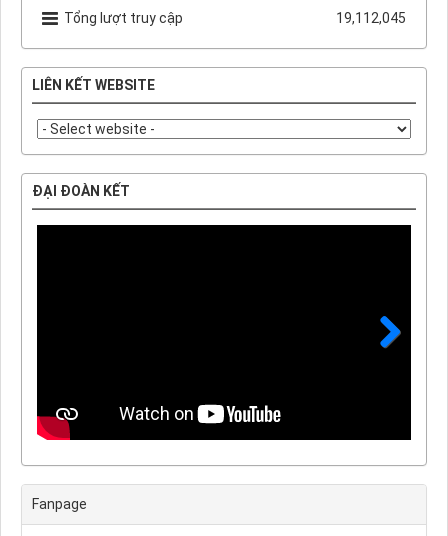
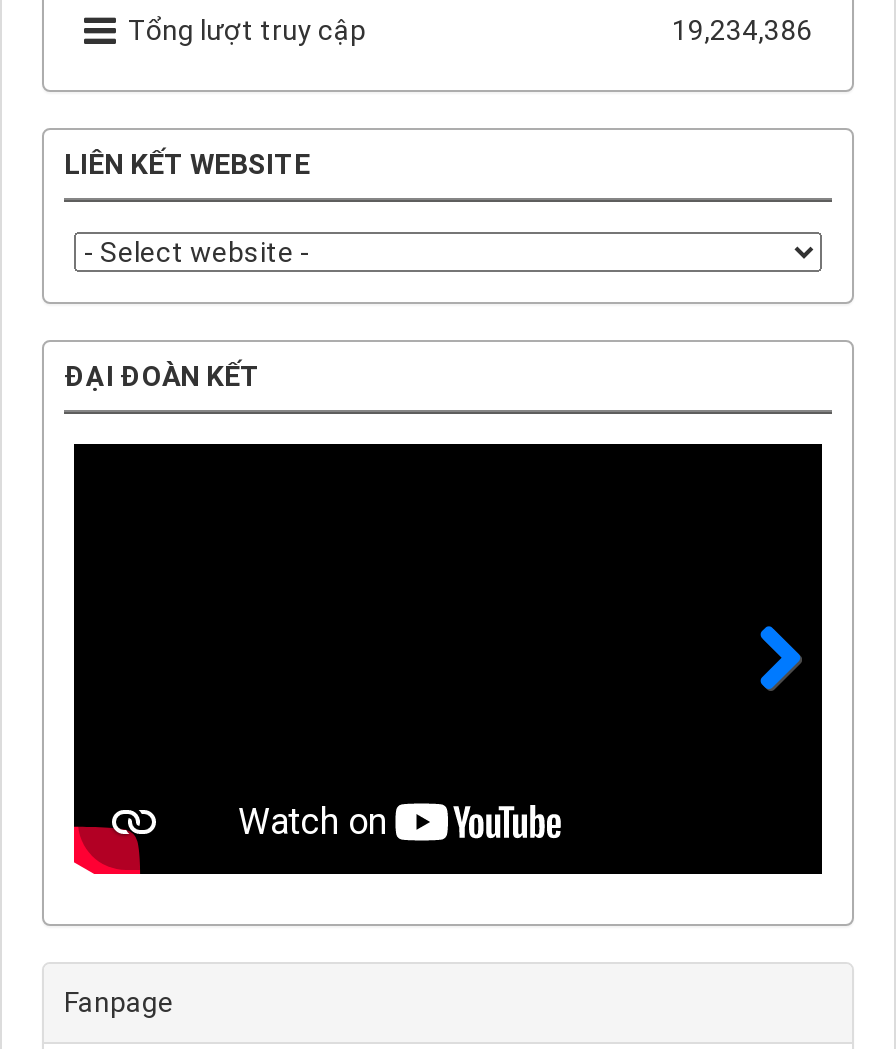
[336,10,406,26] 19,112,045 -> [672,15,812,47] 19,234,386

